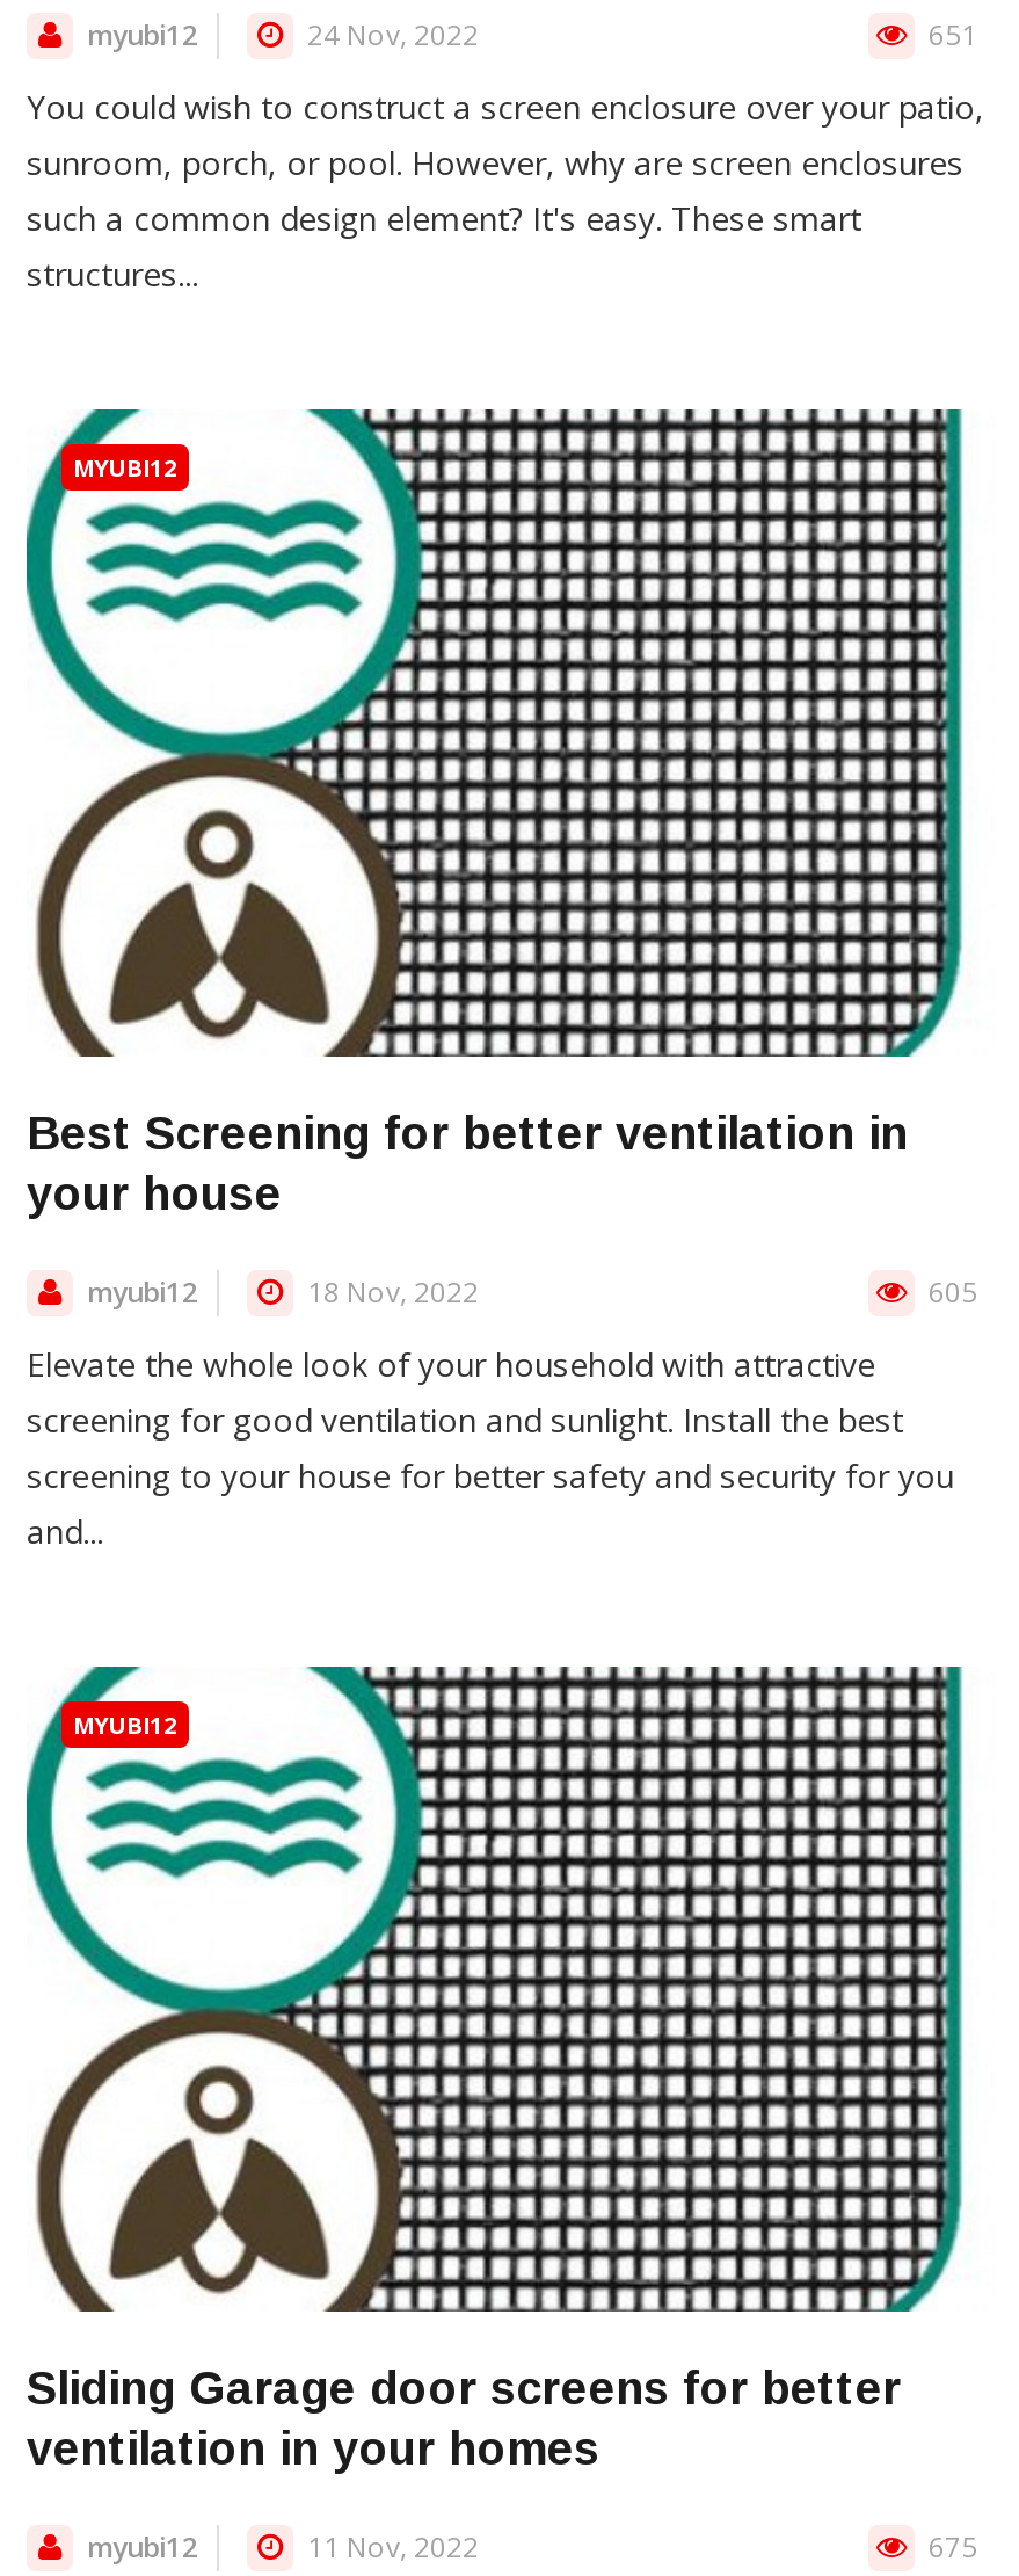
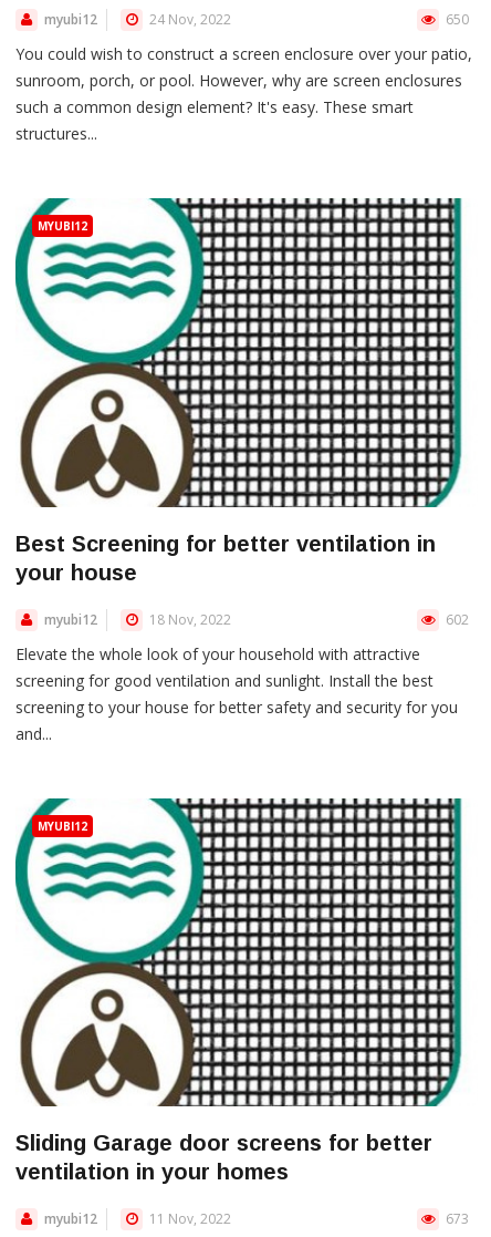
[922,16,977,55] 651 -> [442,10,469,29] 650
[922,1271,977,1311] 605 -> [442,610,469,629] 602
[922,2527,977,2566] 675 -> [442,1209,469,1228] 673

